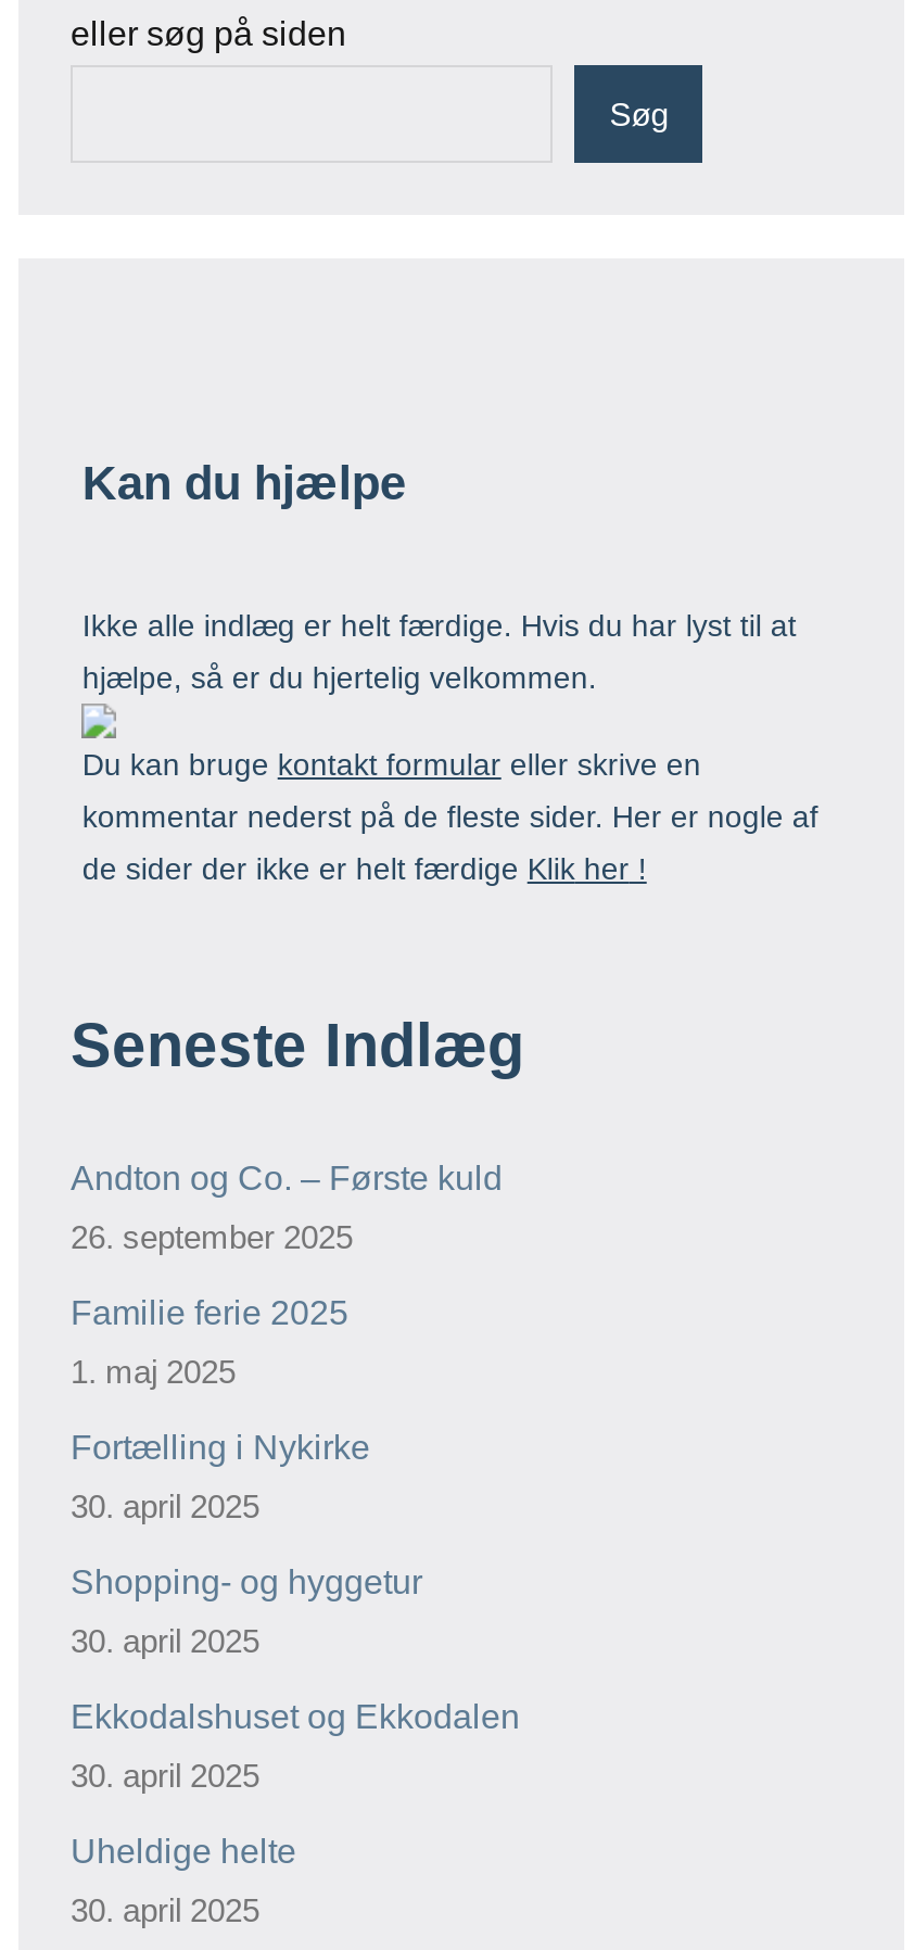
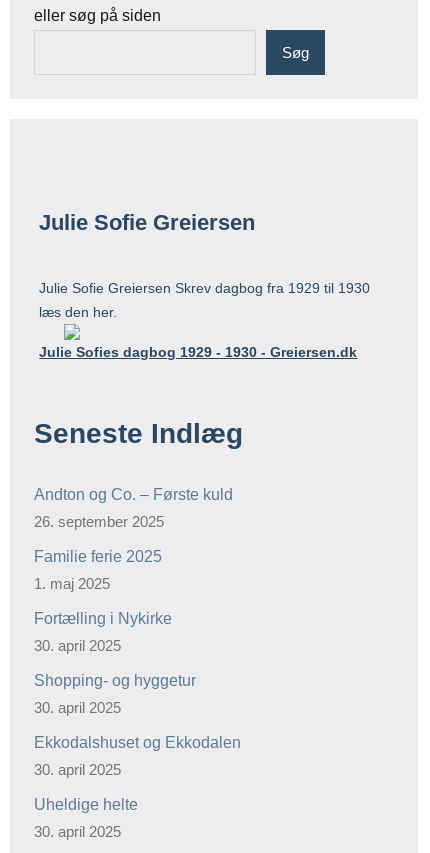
[82,457,818,887] Kan du hjælpe | Ikke alle indlæg er helt færdige. Hvis du har lyst til at | hjælpe, så er du hjertelig velkommen. | Du kan bruge kontakt formular eller skrive en | kommentar nederst på de fleste sider. Her er nogle af | de sider der ikke er helt færdige Klik her! -> [39,210,370,360] Julie Sofie Greiersen | Julie Sofie Greiersen Skrev dagbog fra 1929 til 1930 | læs den her. | Julie Sofies dagbog 1929 - 1930 - Greiersen.dk

